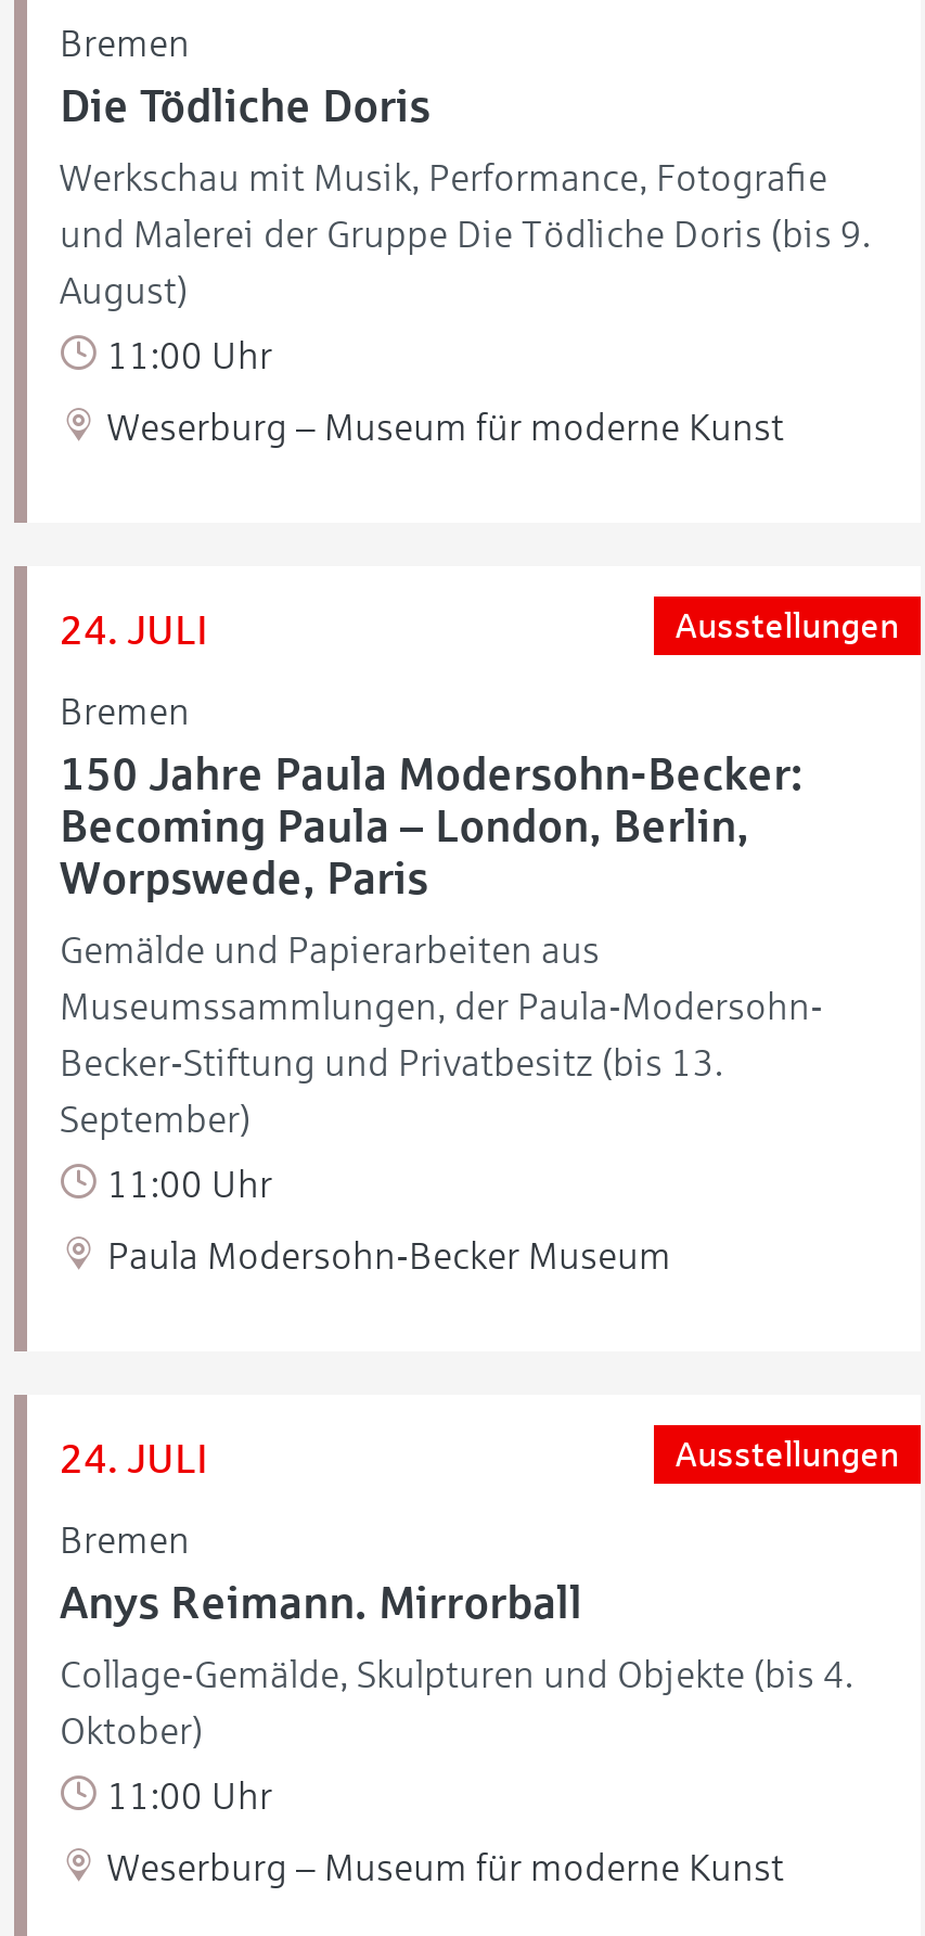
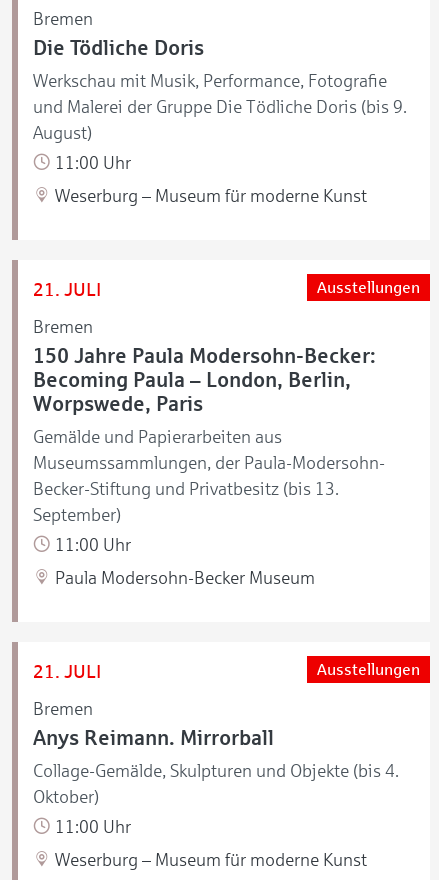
[60,607,207,653] 24. JULI -> [33,279,101,300] 21. JULI
[60,1436,207,1481] 24. JULI -> [33,661,101,682] 21. JULI

